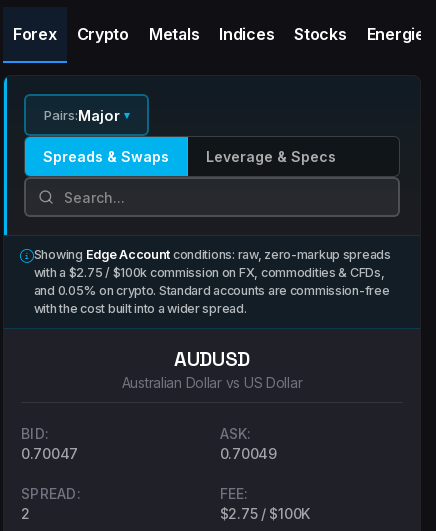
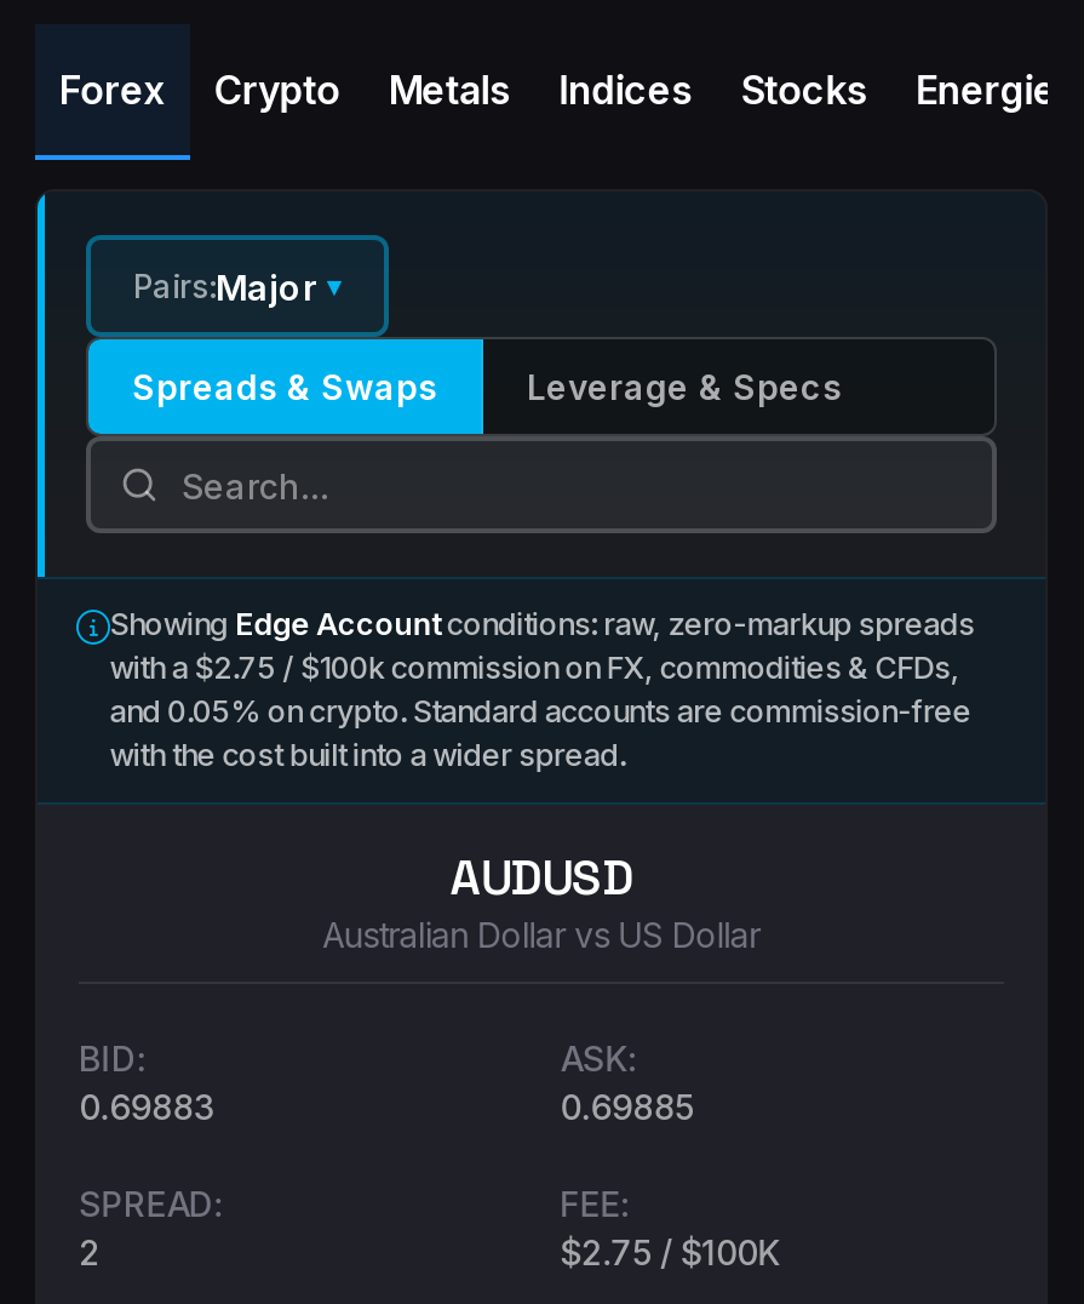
[21,445,78,462] 0.70047 -> [79,1086,214,1127] 0.69883
[220,445,277,462] 0.70049 -> [560,1086,693,1127] 0.69885

